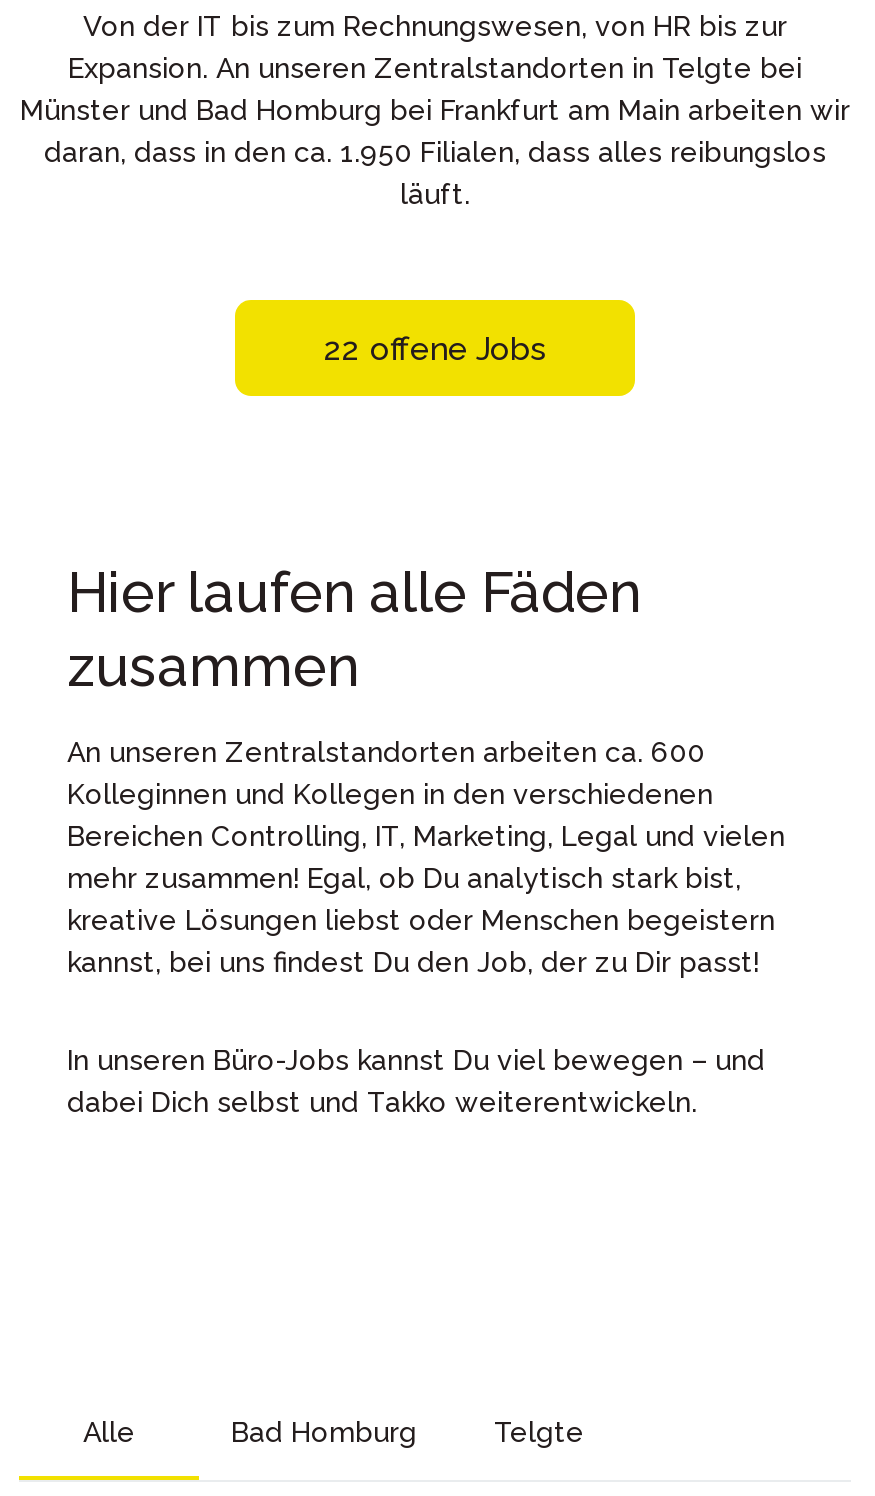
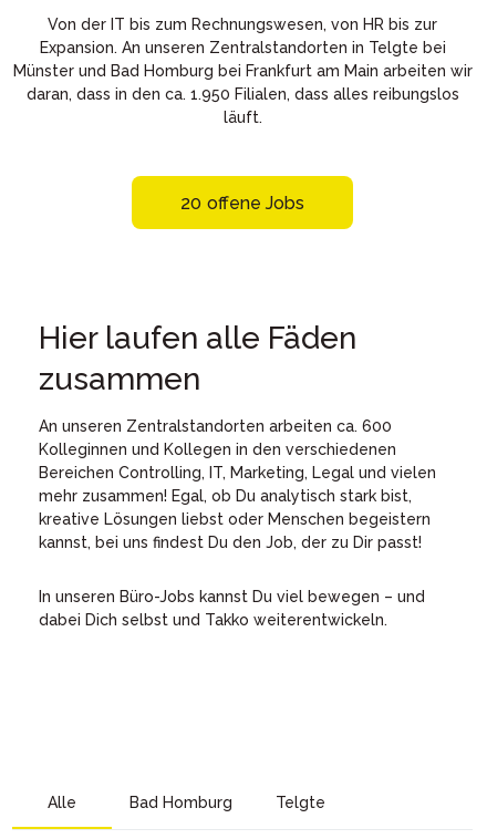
[324,329,546,367] 22 offene Jobs -> [180,192,304,213] 20 offene Jobs

